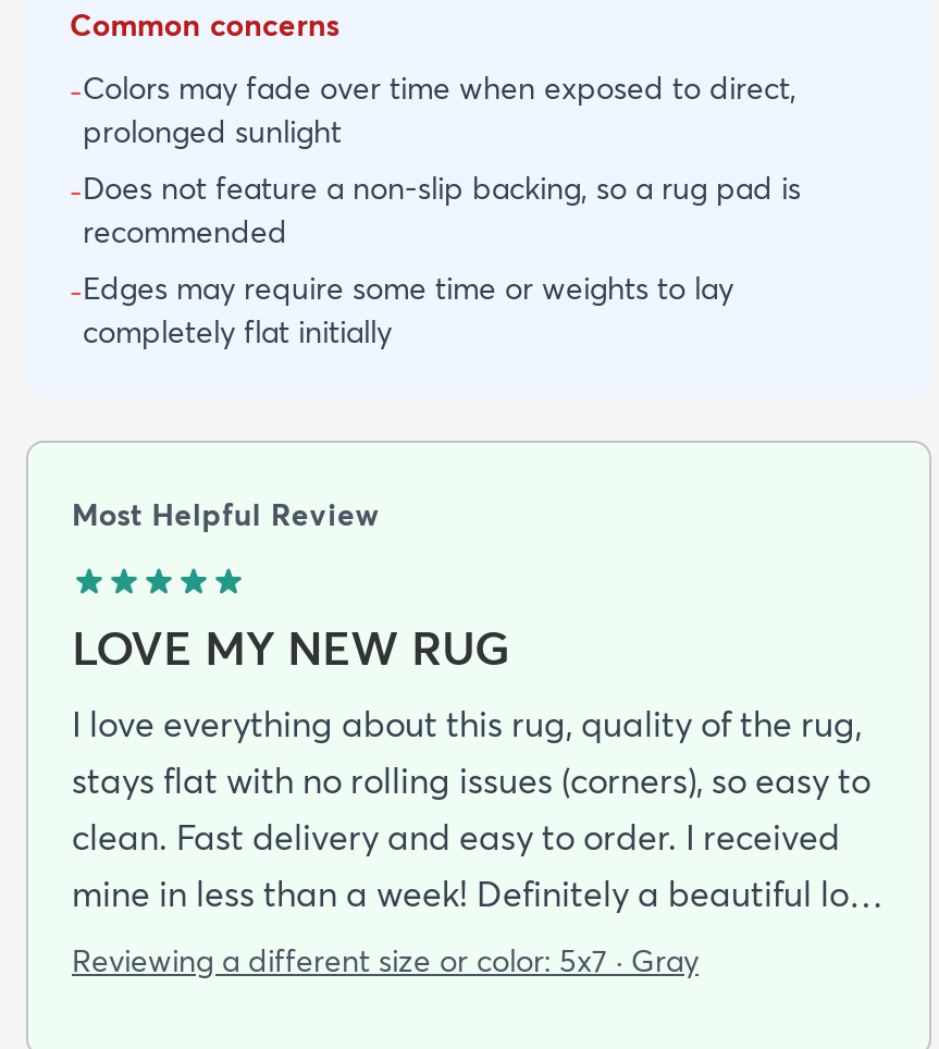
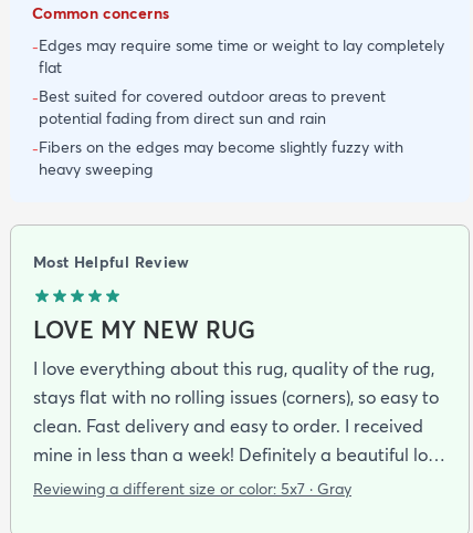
[70,69,801,352] -Colors may fade over time when exposed to direct, | prolonged sunlight | -Does not feature a non-slip backing, so a rug pad is | recommended | -Edges may require some time or weights to lay | completely flat initially -> [32,35,444,179] -Edges may require some time or weight to lay completely | flat | -Best suited for covered outdoor areas to prevent | potential fading from direct sun and rain | -Fibers on the edges may become slightly fuzzy with | heavy sweeping

